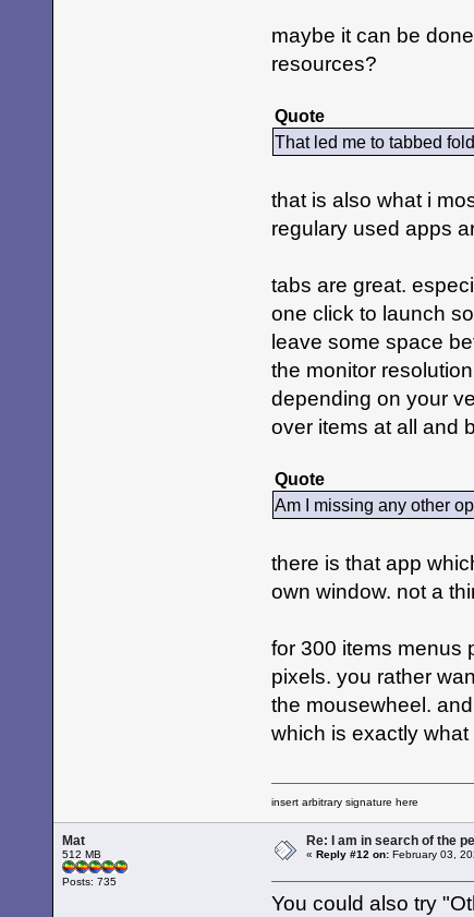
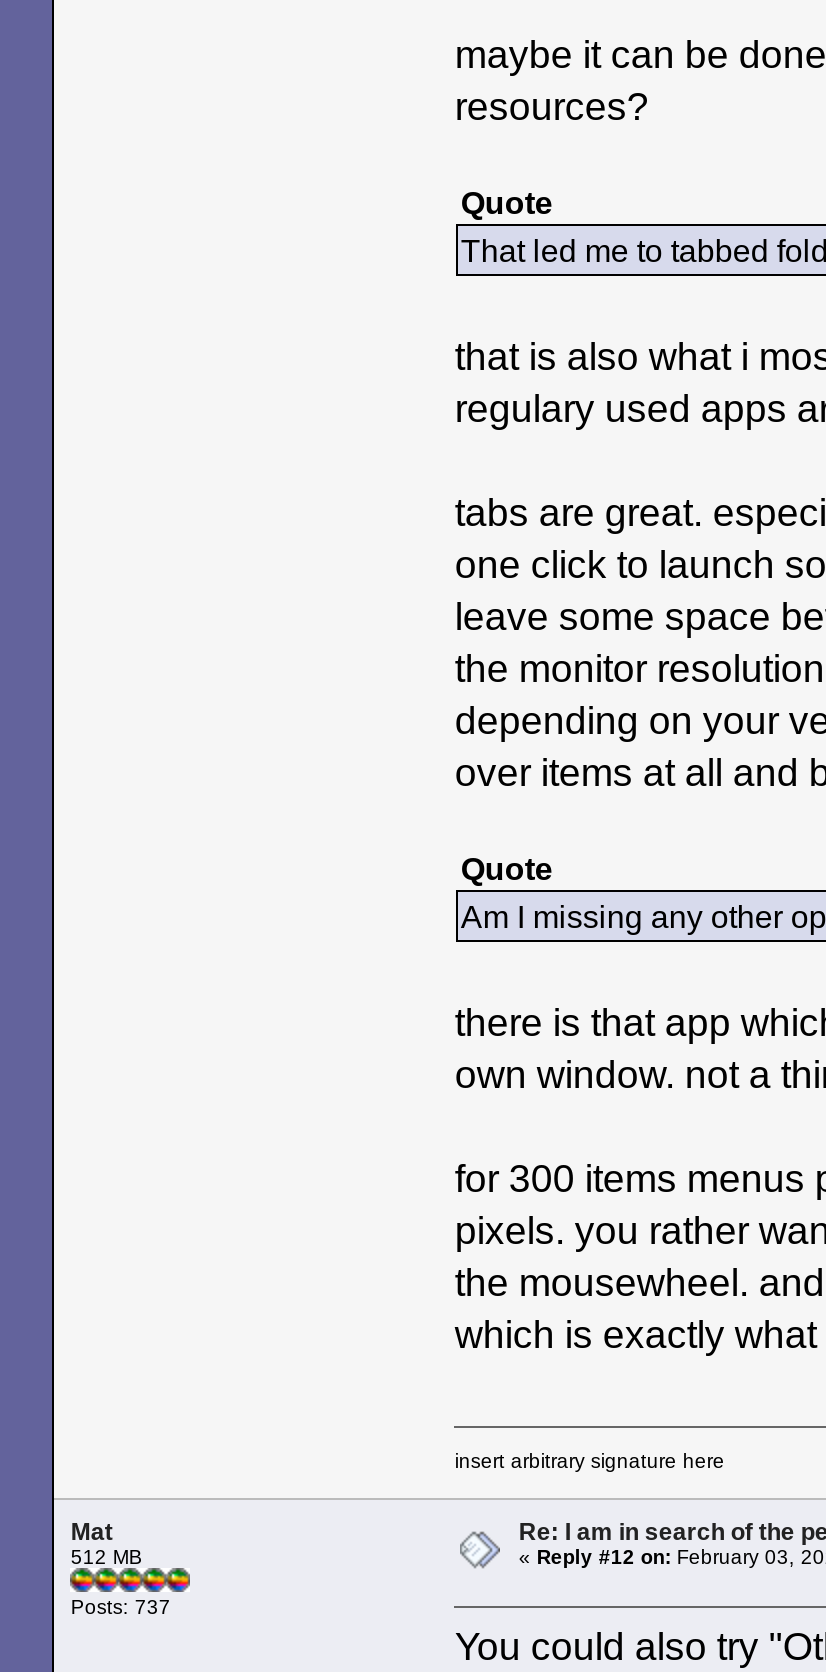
[63,875,117,887] Posts: 735 -> [71,1595,171,1617] Posts: 737

